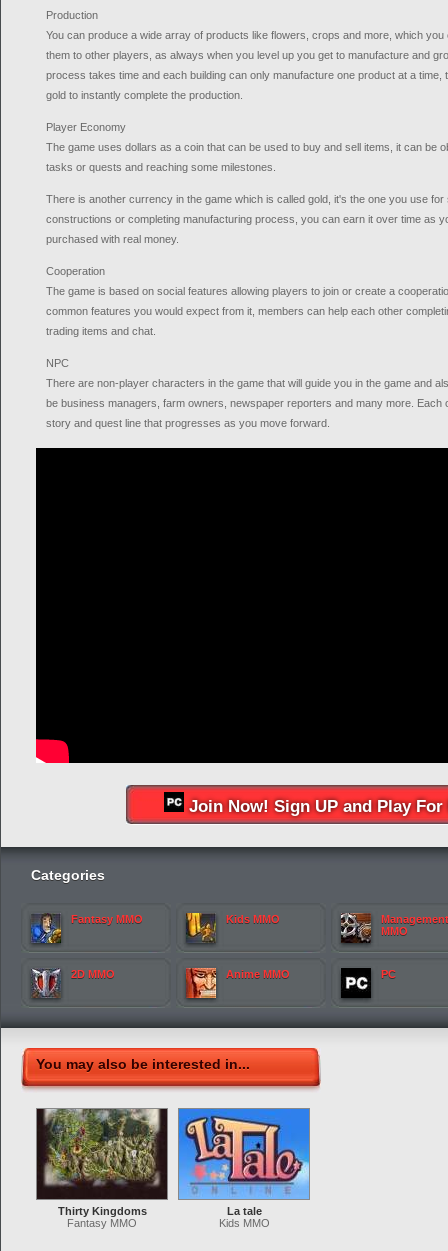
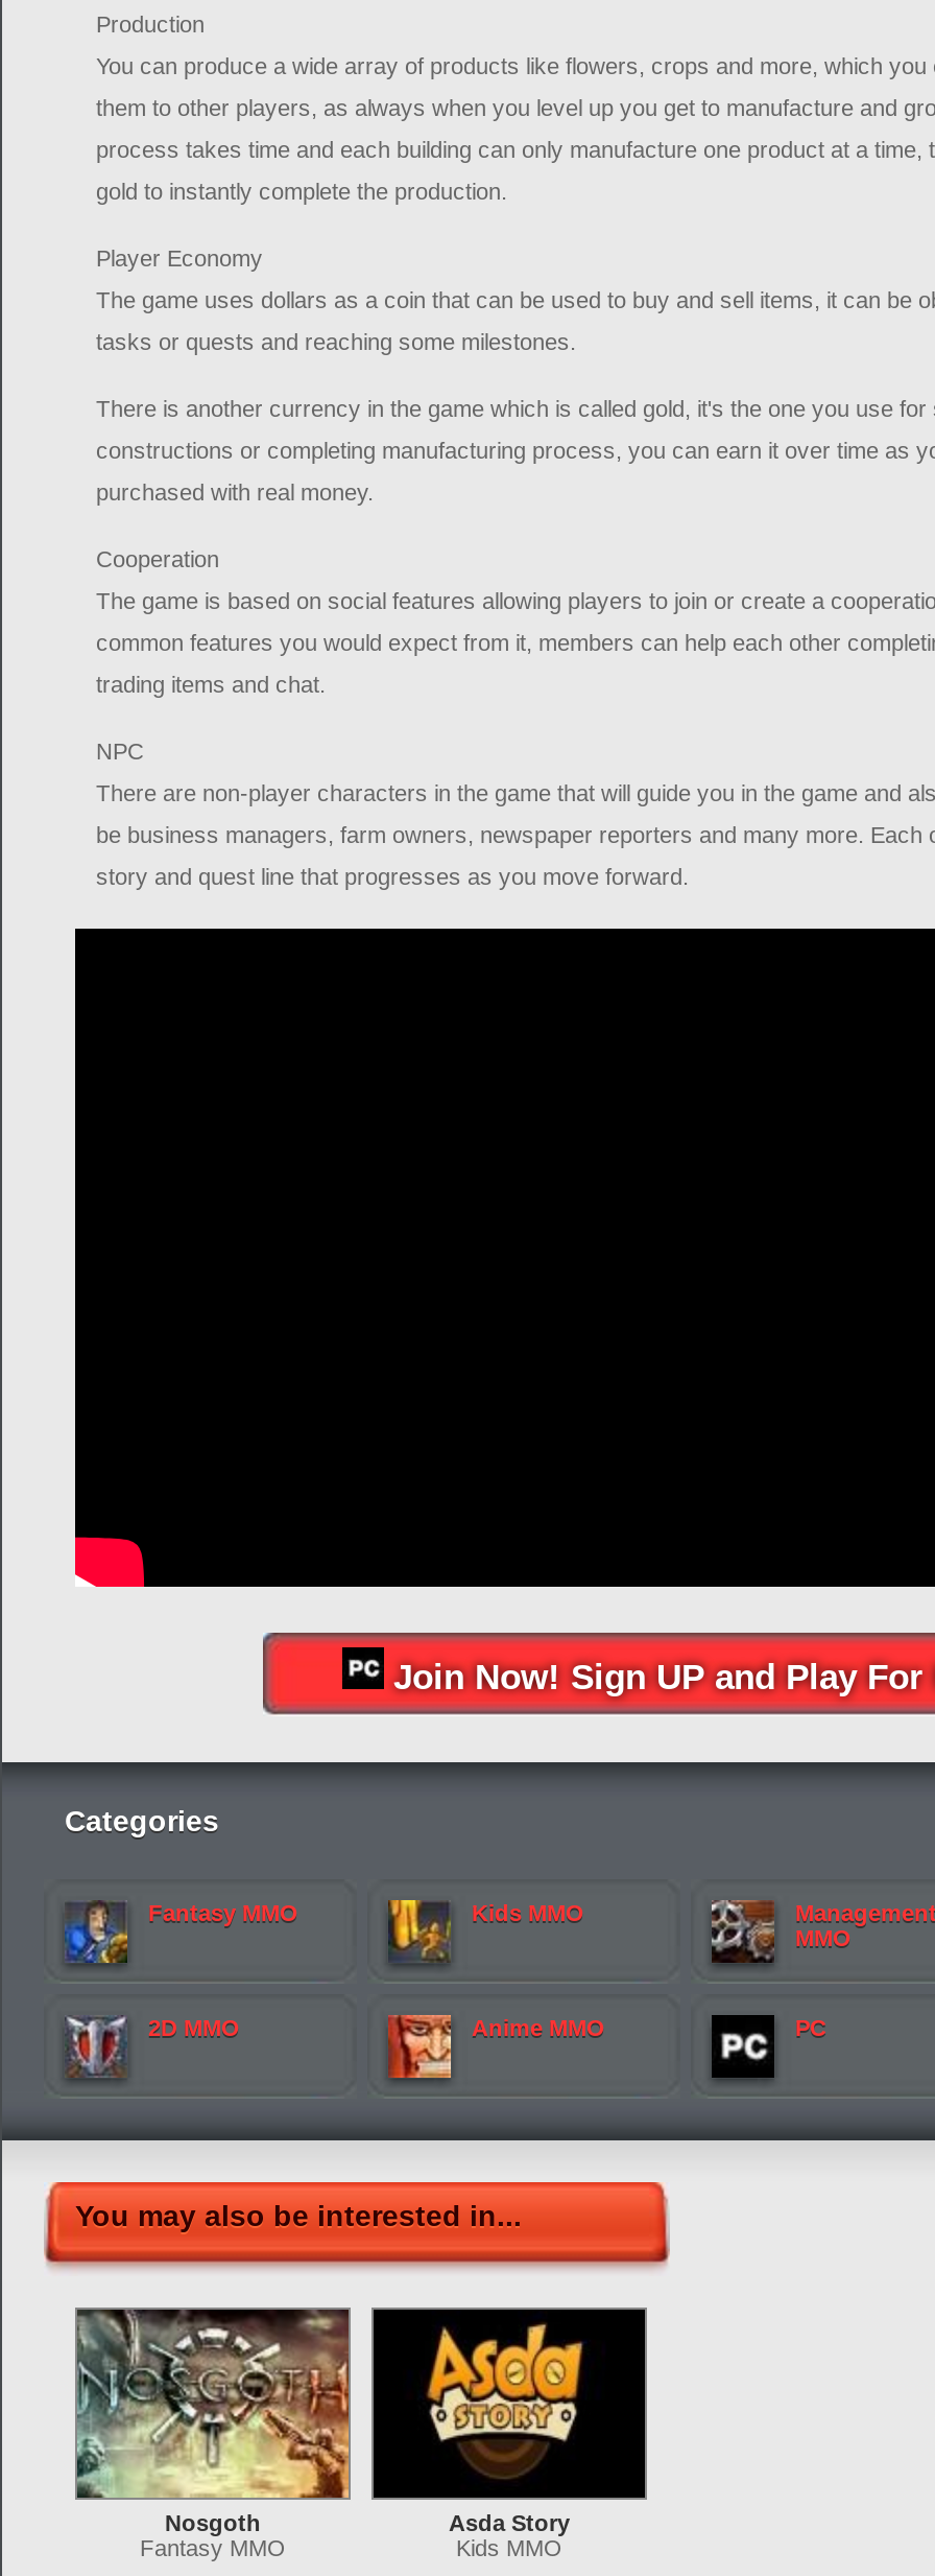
[36,1108,168,1217] [image] | Thirty Kingdoms -> [75,2308,351,2535] [image] | Nosgoth
[178,1108,310,1217] [image] | La tale -> [371,2308,647,2535] [image] | Asda Story

